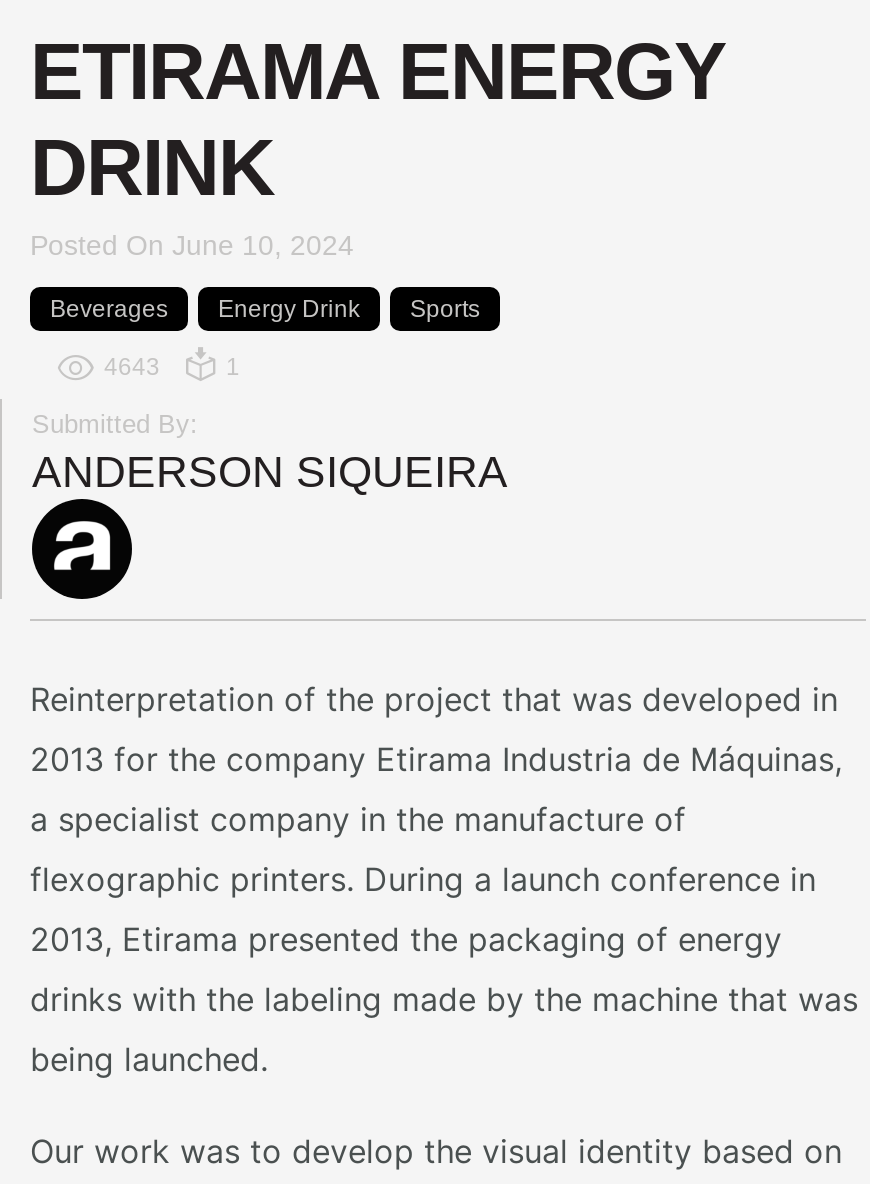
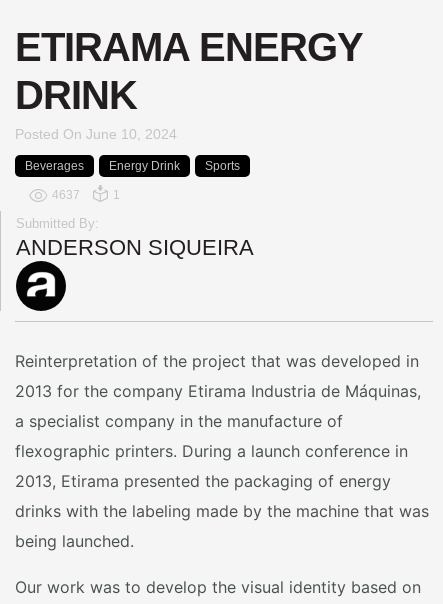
[104,353,160,381] 4643 -> [52,188,80,202] 4637

